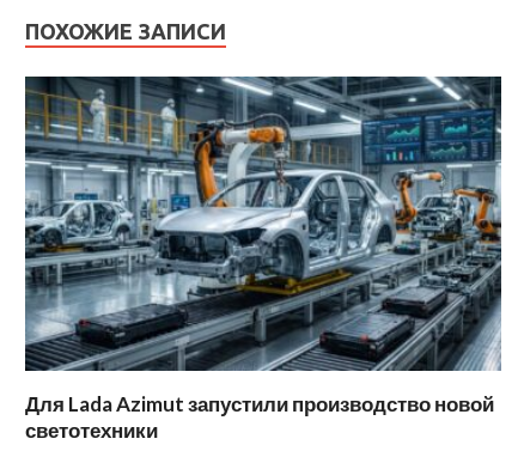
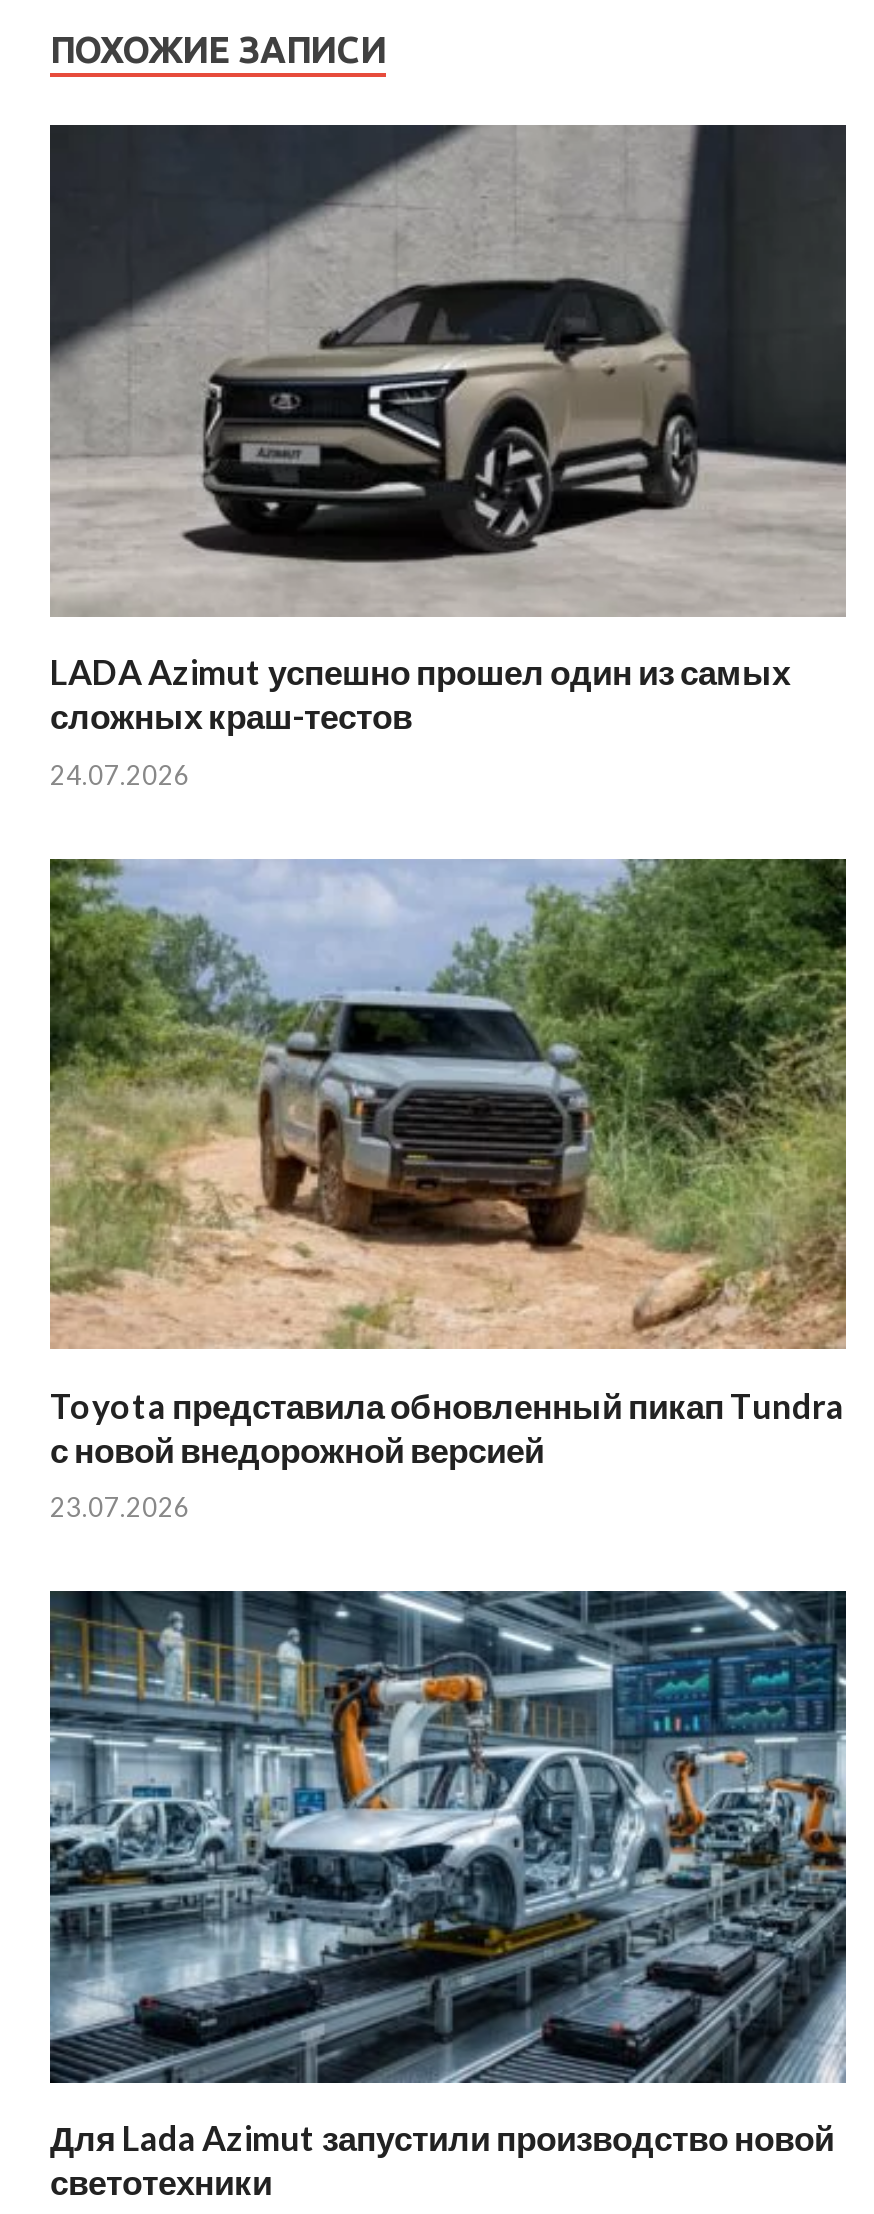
none -> [48,857,848,1523] [image] | Toyota представила обновленный пикап Tundra | с новой внедорожной версией | 23.07.2026
none -> [50,123,848,790] [image] | LADA Azimut успешно прошел один из самых | сложных краш-тестов | 24.07.2026

